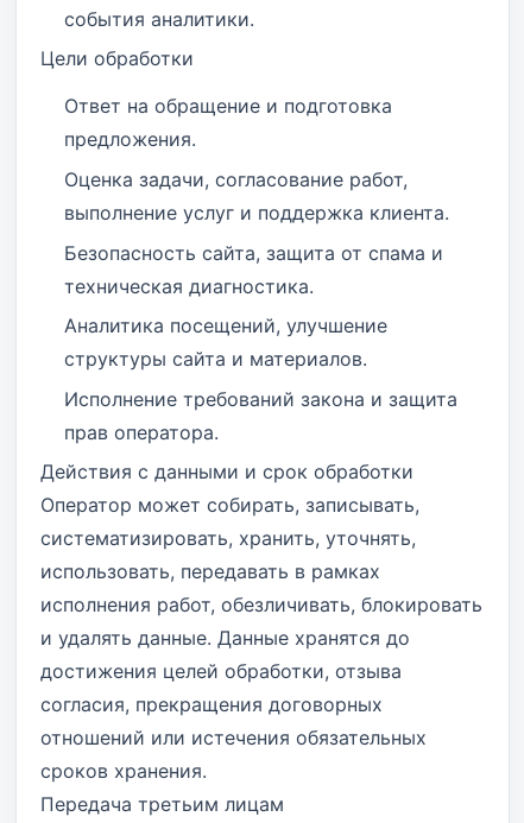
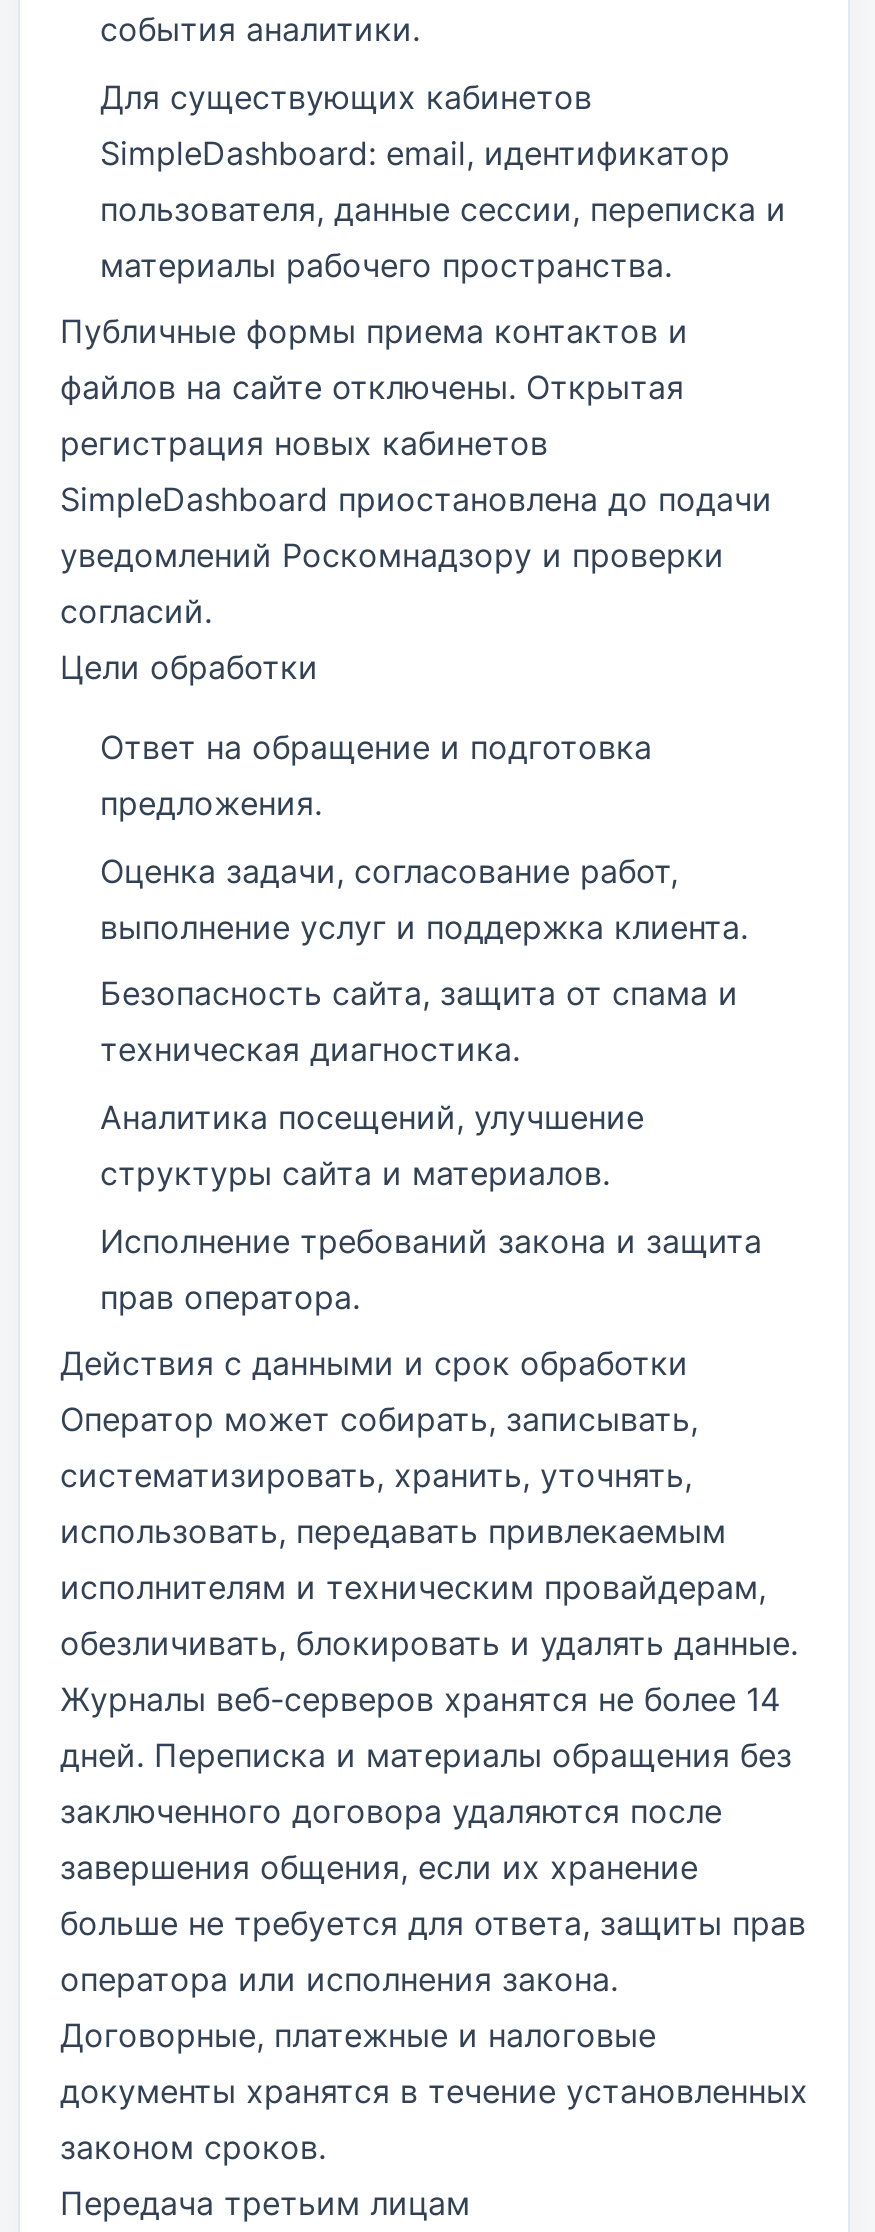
none -> [60,76,786,631] Для существующих кабинетов | SimpleDashboard: email, идентификатор | пользователя, данные сессии, переписка и | материалы рабочего пространства. | Публичные формы приема контактов и | файлов на сайте отключены. Открытая | регистрация новых кабинетов | SimpleDashboard приостановлена до подачи | уведомлений Роскомнадзору и проверки | согласий.
[40,560,482,783] использовать, передавать в рамках | исполнения работ, обезличивать, блокировать | и удалять данные. Данные хранятся до | достижения целей обработки, отзыва | согласия, прекращения договорных | отношений или истечения обязательных | сроков хранения. -> [60,1511,808,2167] использовать, передавать привлекаемым | исполнителям и техническим провайдерам, | обезличивать, блокировать и удалять данные. | Журналы веб-серверов хранятся не более 14 | дней. Переписка и материалы обращения без | заключенного договора удаляются после | завершения общения, если их хранение | больше не требуется для ответа, защиты прав | оператора или исполнения закона. | Договорные, платежные и налоговые | документы хранятся в течение установленных | законом сроков.

